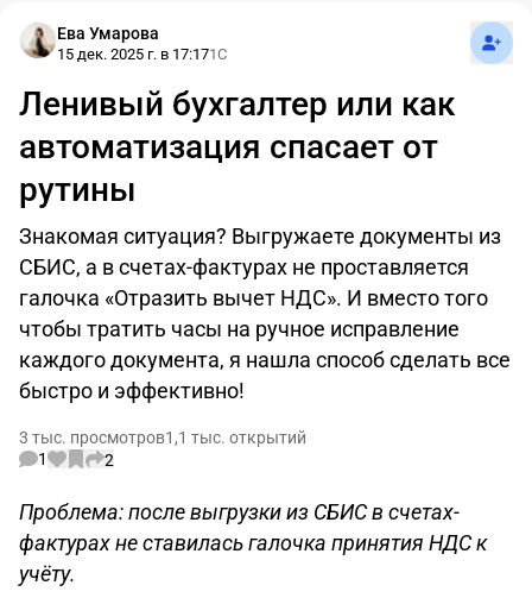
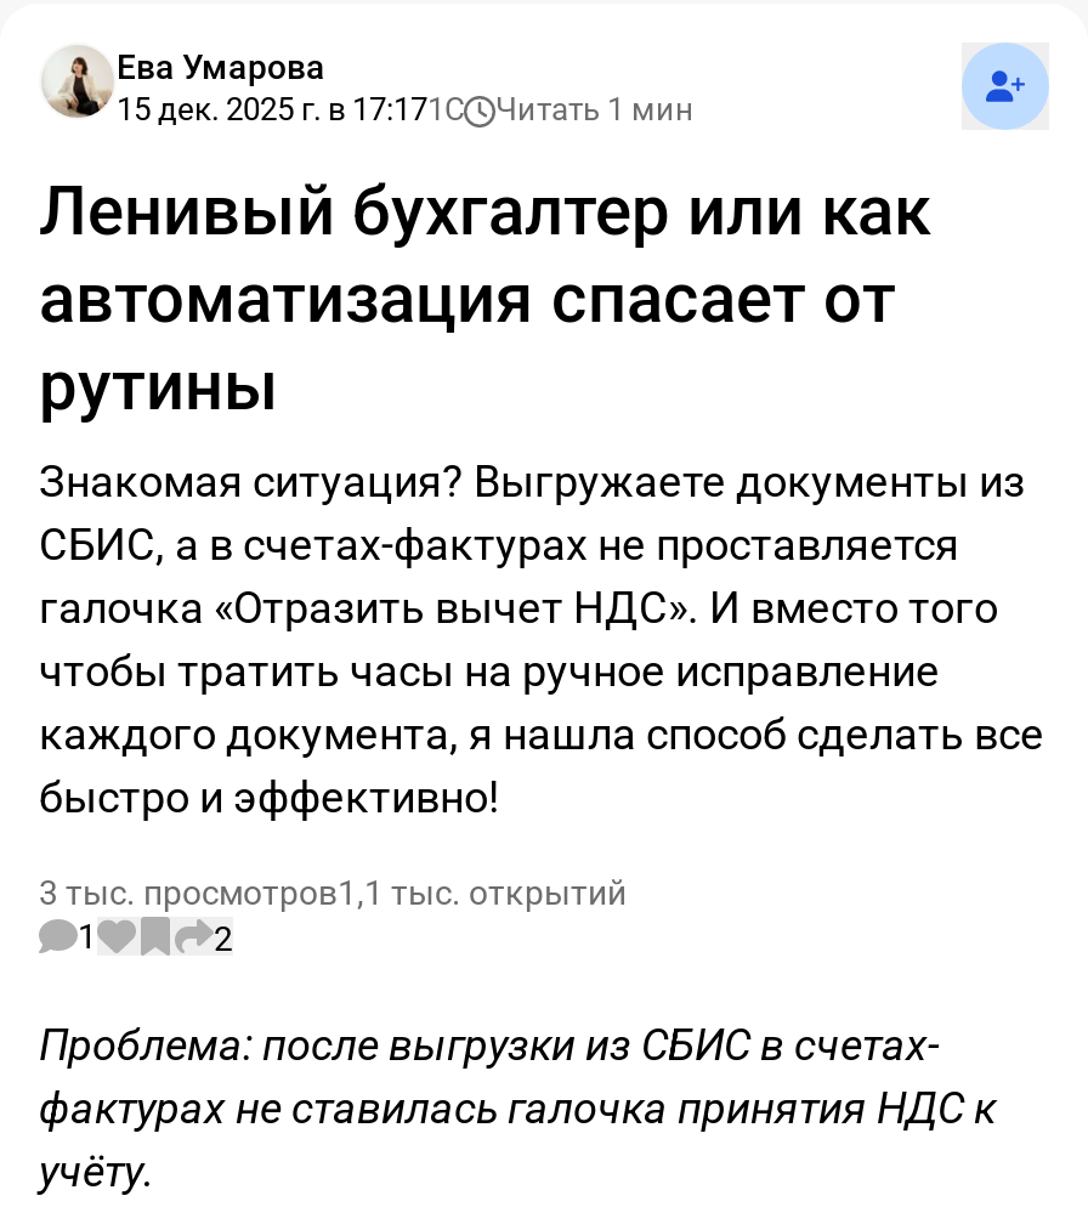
none -> [495,91,695,127] Читать 1 мин

